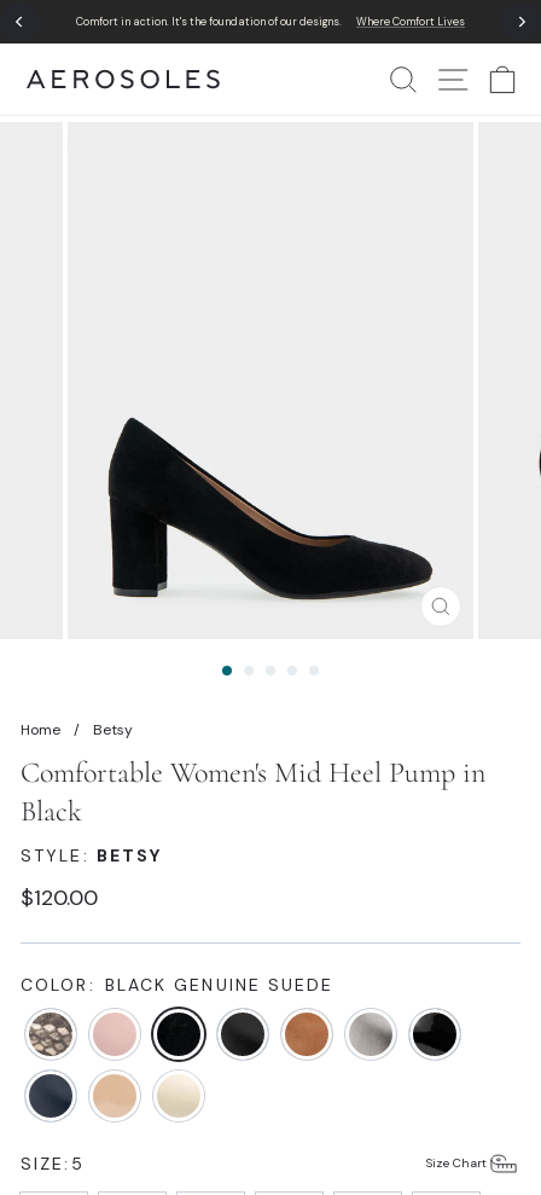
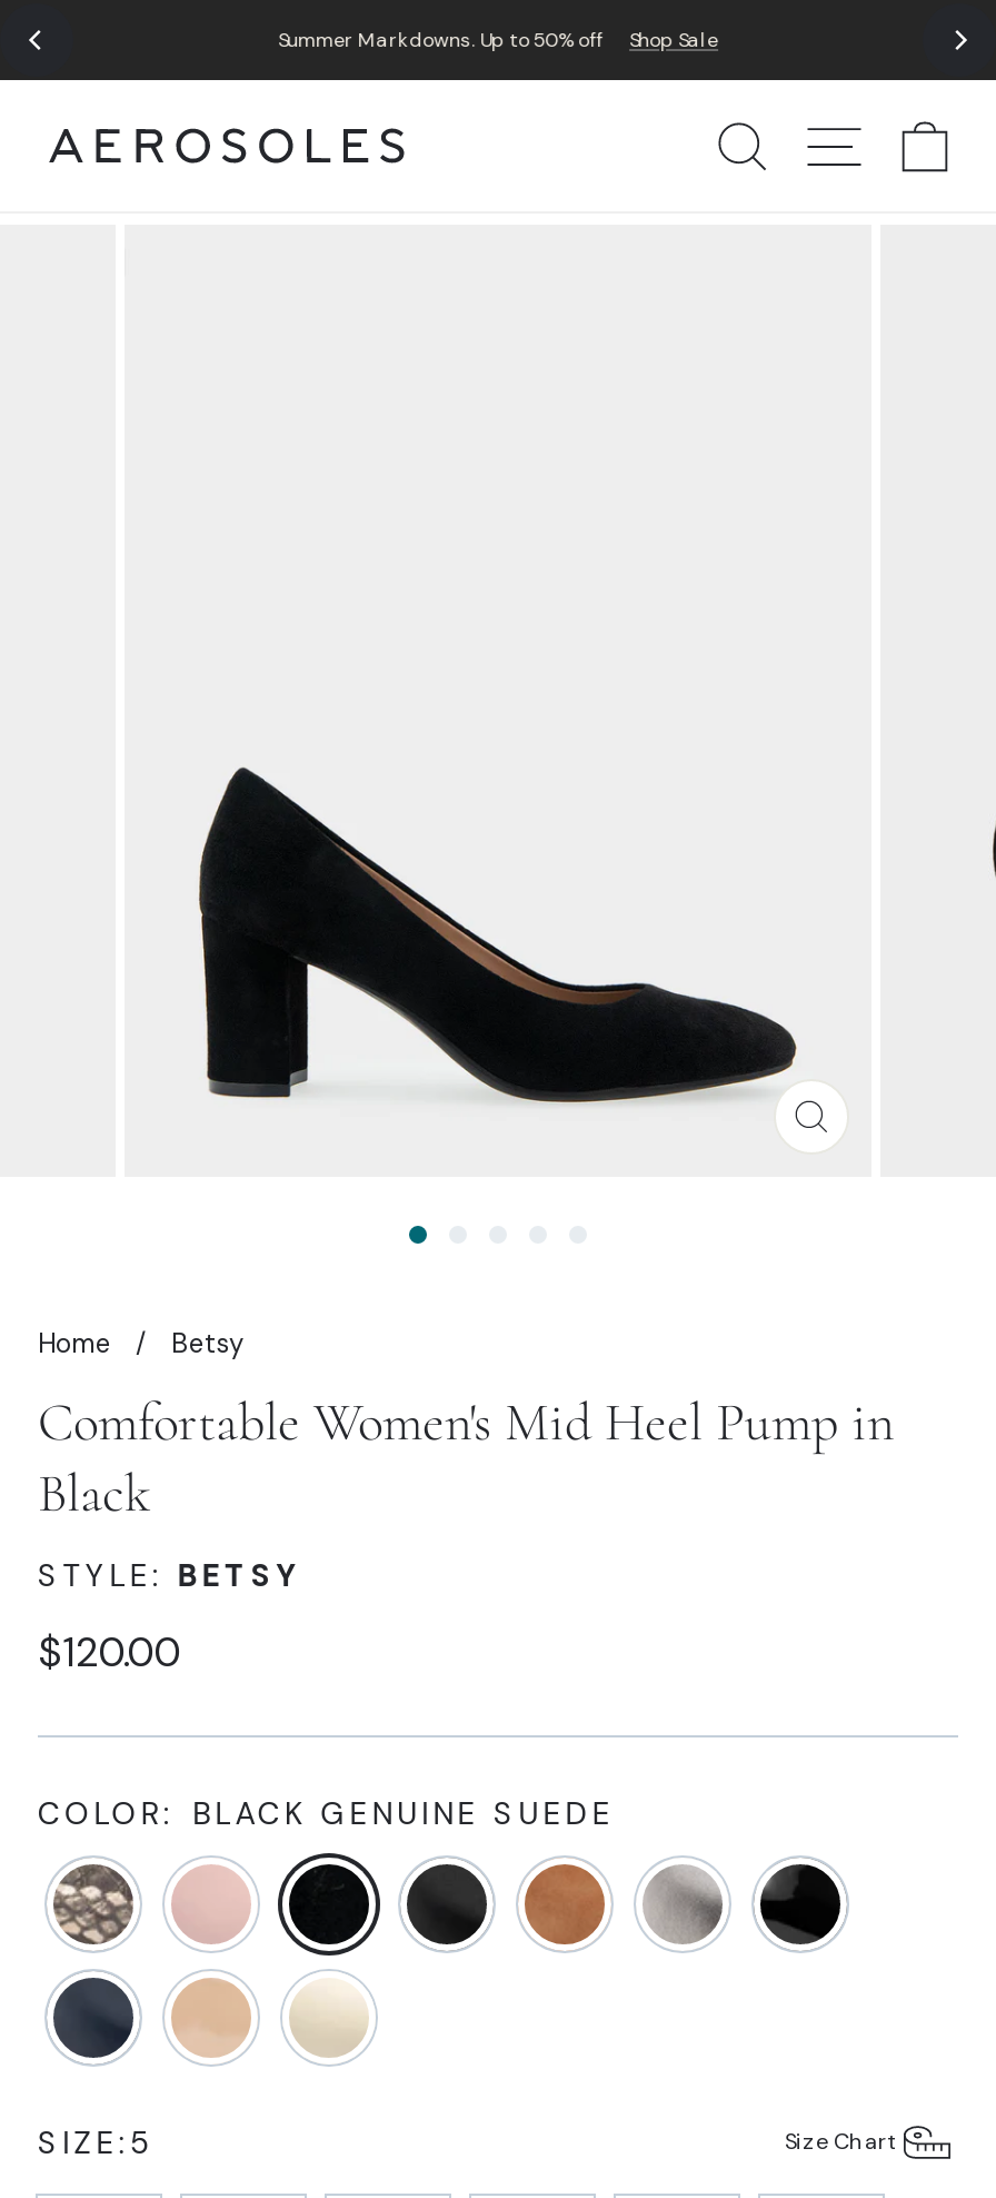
[76,14,465,29] Comfort in action. It's the foundation of our designs. | Where Comfort Lives -> [278,27,718,53] Summer Markdowns. Up to 50% off | Shop Sale

